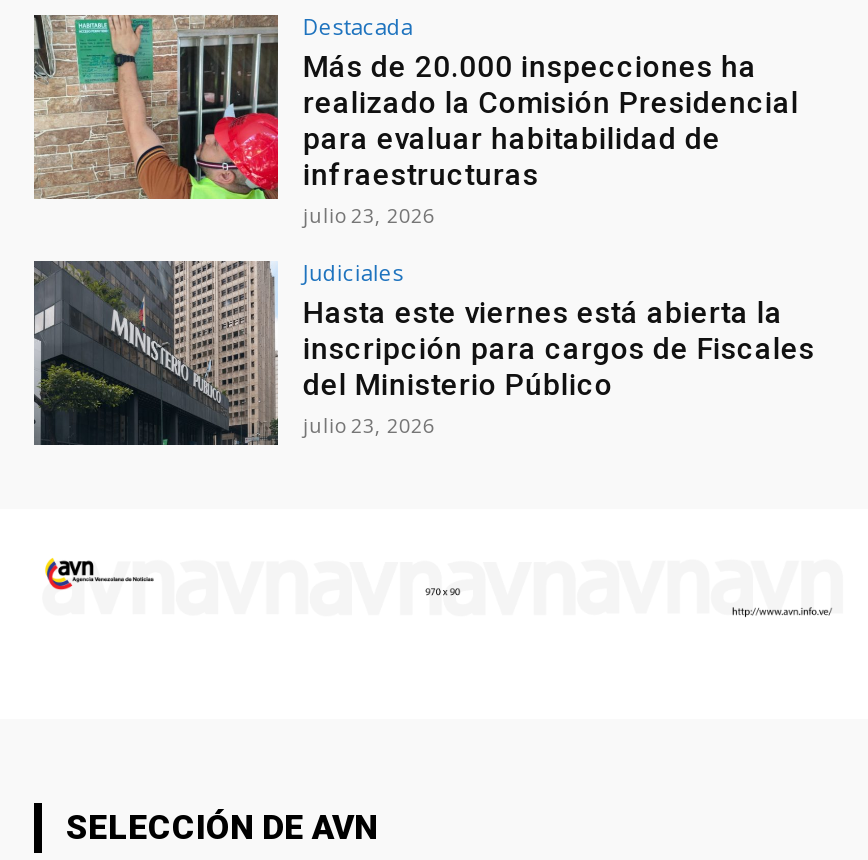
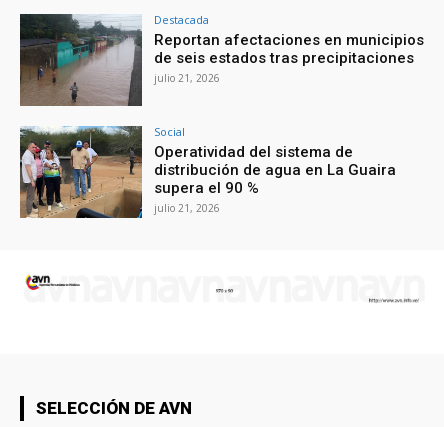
[34,12,799,230] [image] | Más de 20.000 inspecciones ha | realizado la Comisión Presidencial | para evaluar habitabilidad de | infraestructuras | julio 23, 2026 -> [19,13,424,107] [image] | Reportan afectaciones en municipios | de seis estados tras precipitaciones | julio 21, 2026
[32,258,815,446] [image] | Judiciales | Hasta este viernes está abierta la | inscripción para cargos de Fiscales | del Ministerio Público | julio 23, 2026 -> [19,124,396,219] [image] | Social | Operatividad del sistema de | distribución de agua en La Guaira | supera el 90 % | julio 21, 2026

